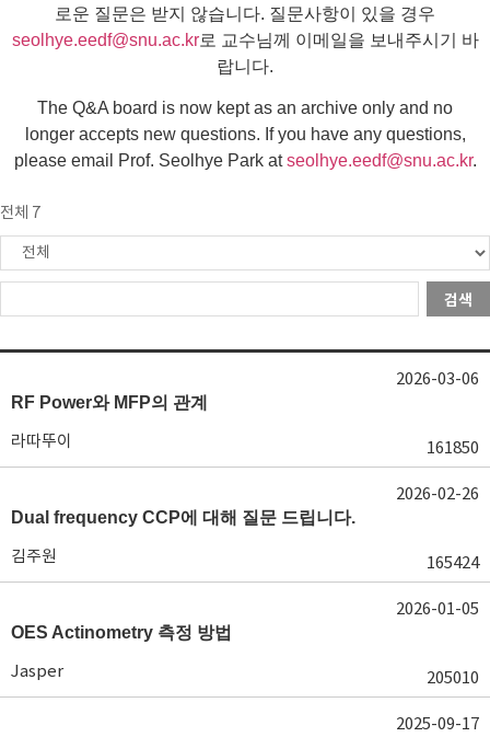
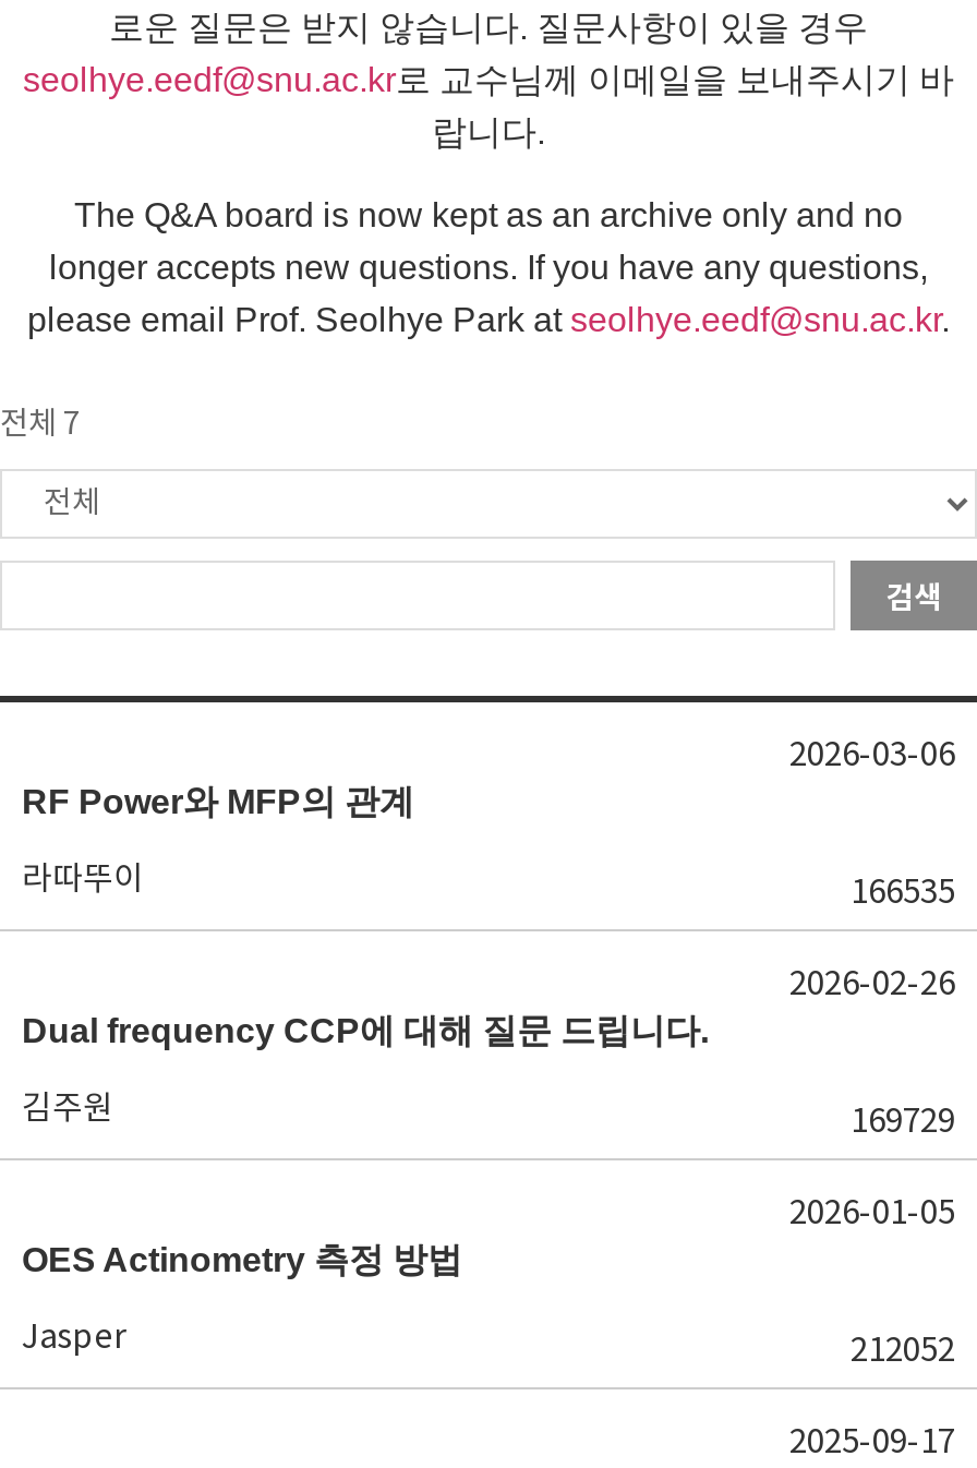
[427,437,479,458] 161850 -> [851,870,955,911] 166535
[427,552,479,573] 165424 -> [851,1099,955,1140] 169729
[427,667,479,688] 205010 -> [851,1328,955,1369] 212052

